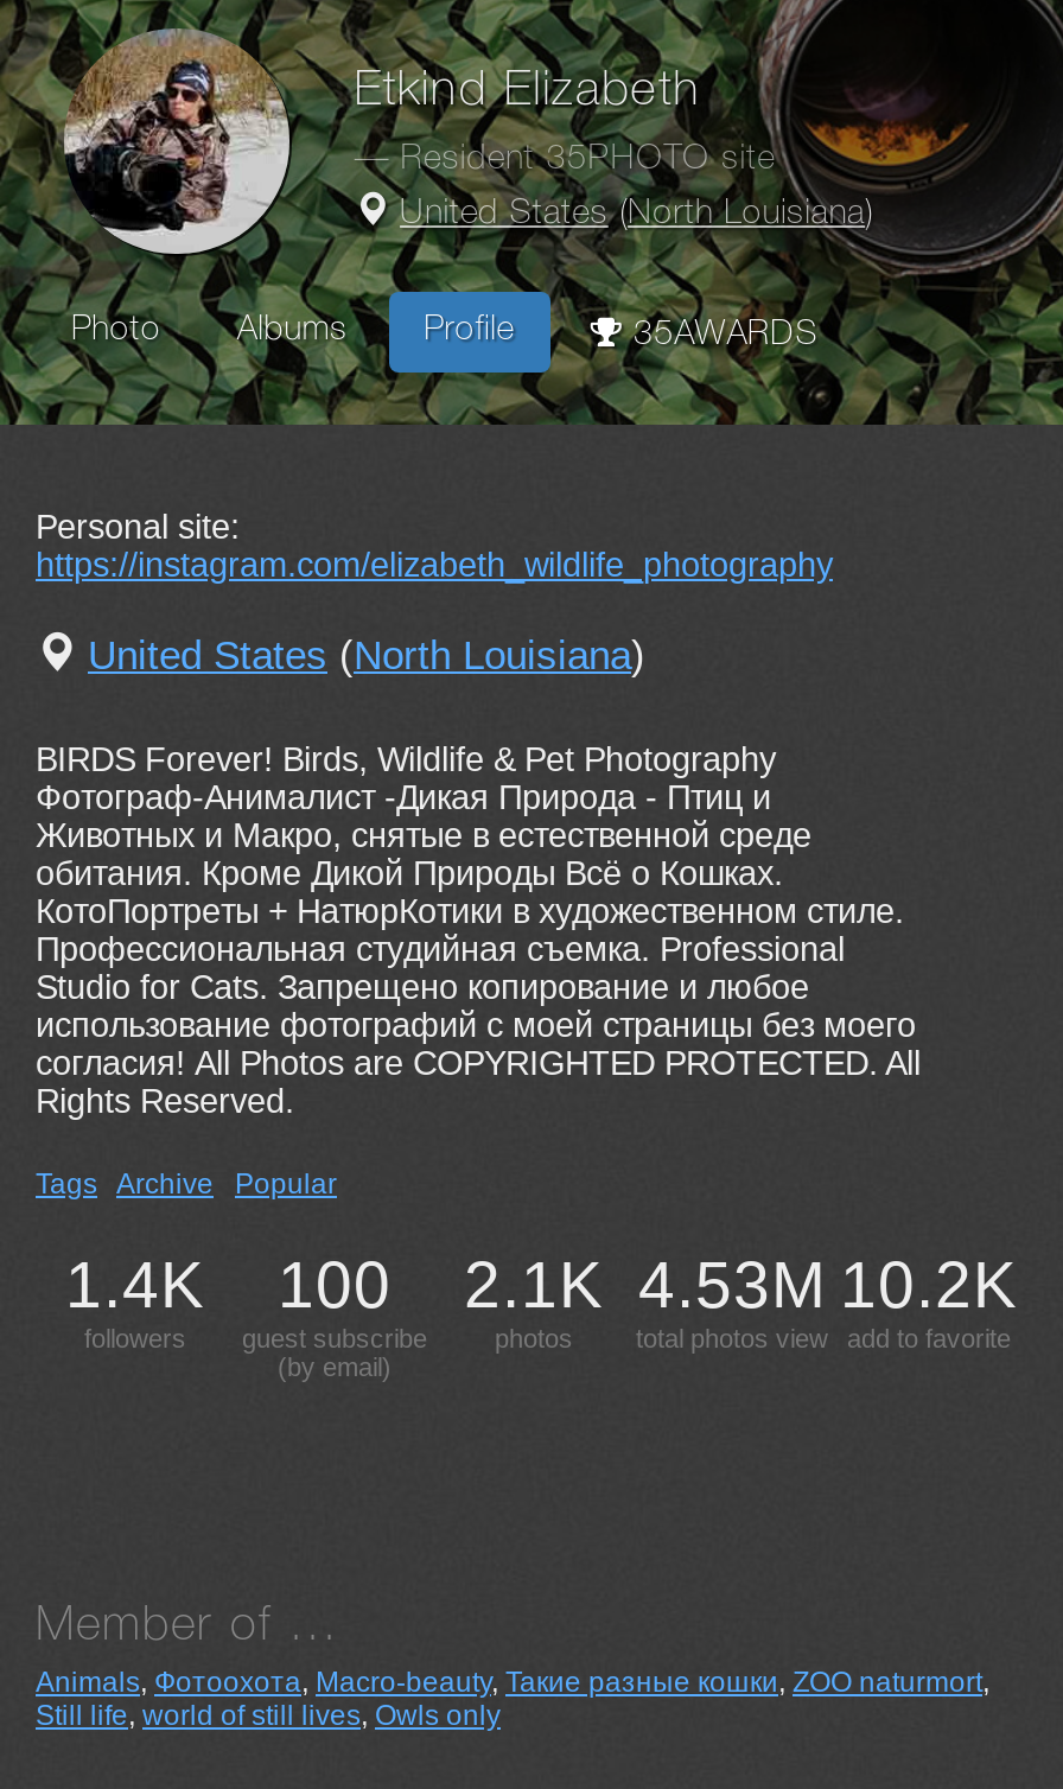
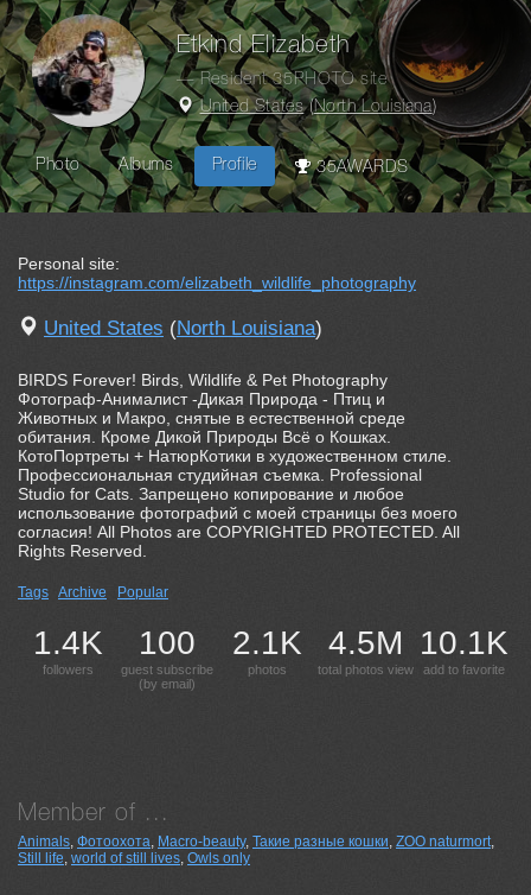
[638,1248,826,1322] 4.53M -> [328,624,403,661] 4.5M
[840,1248,1018,1322] 10.2K -> [420,624,508,661] 10.1K

